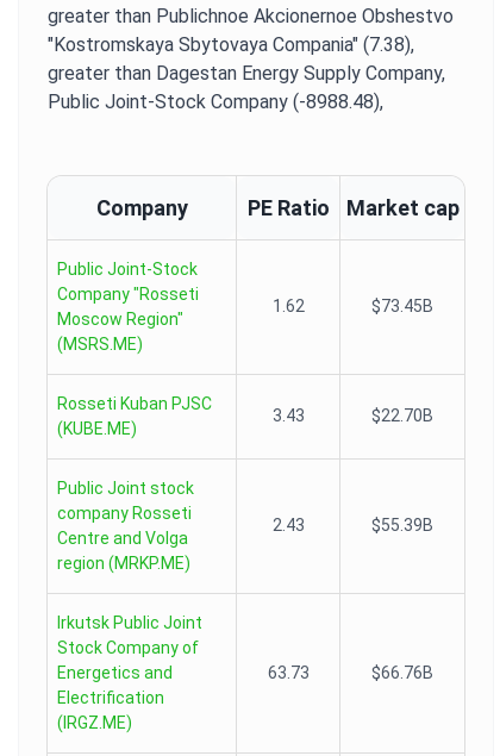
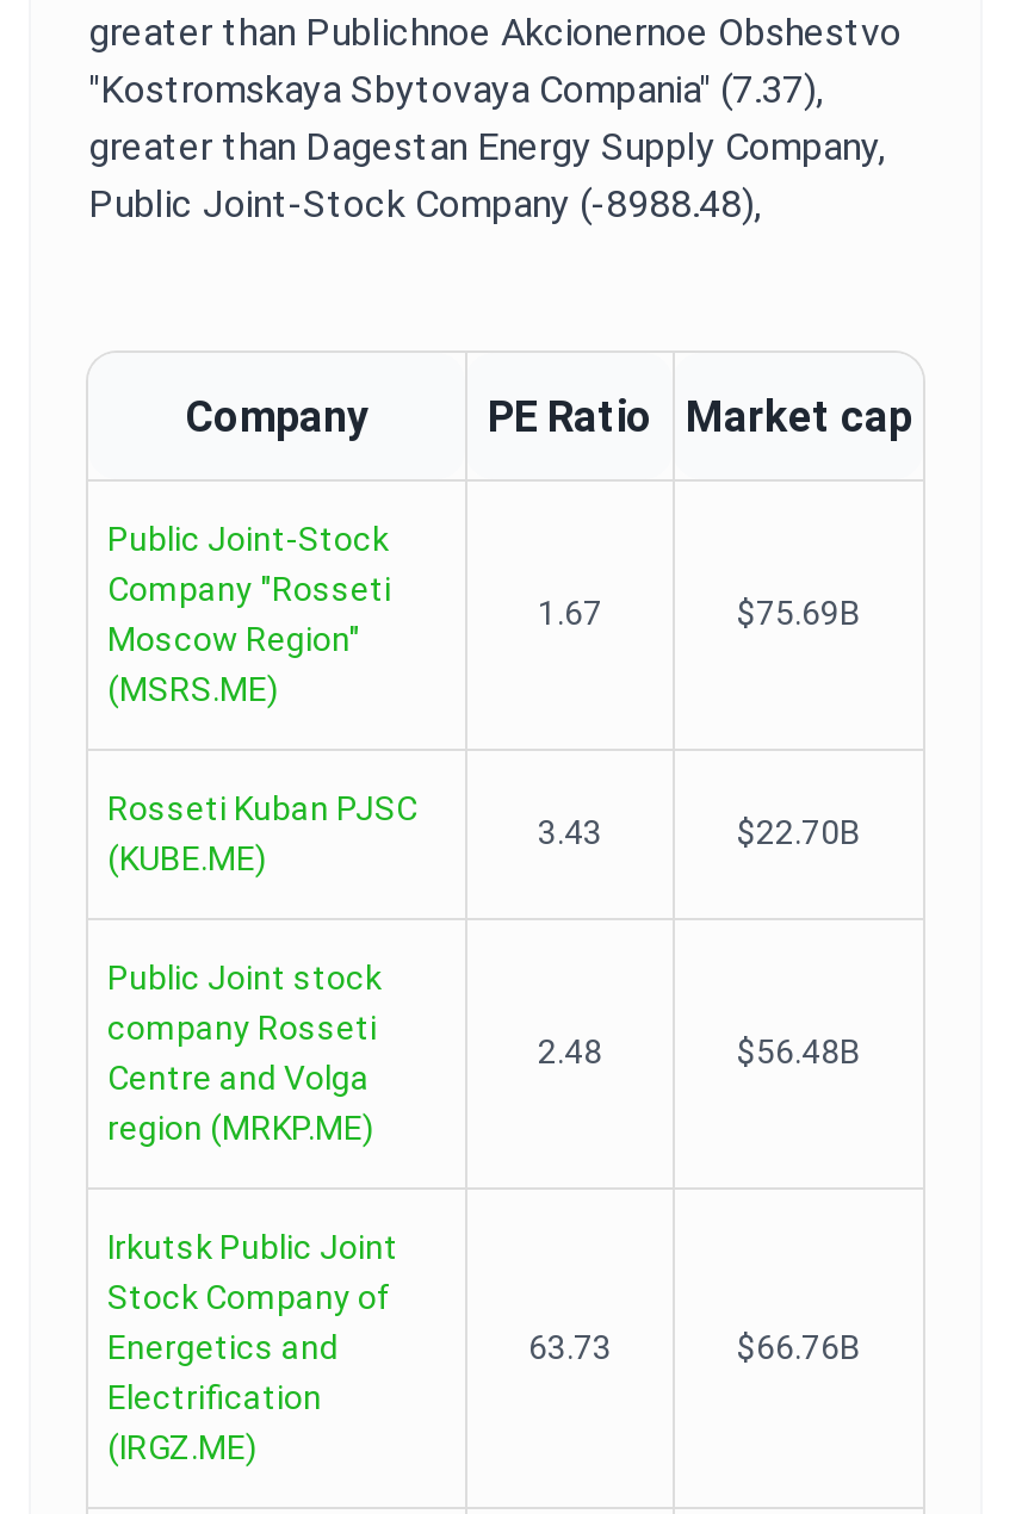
[48,33,414,56] "Kostromskaya Sbytovaya Compania" (7.38), -> [88,67,823,112] "Kostromskaya Sbytovaya Compania" (7.37),
[272,296,433,315] 1.62 | $73.45B -> [538,594,861,632] 1.67 | $75.69B
[272,516,433,535] 2.43 | $55.39B -> [538,1032,861,1071] 2.48 | $56.48B

